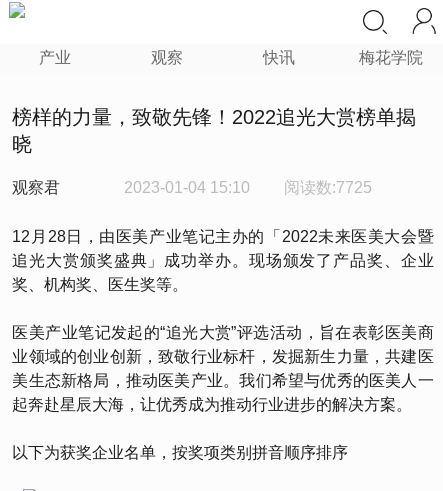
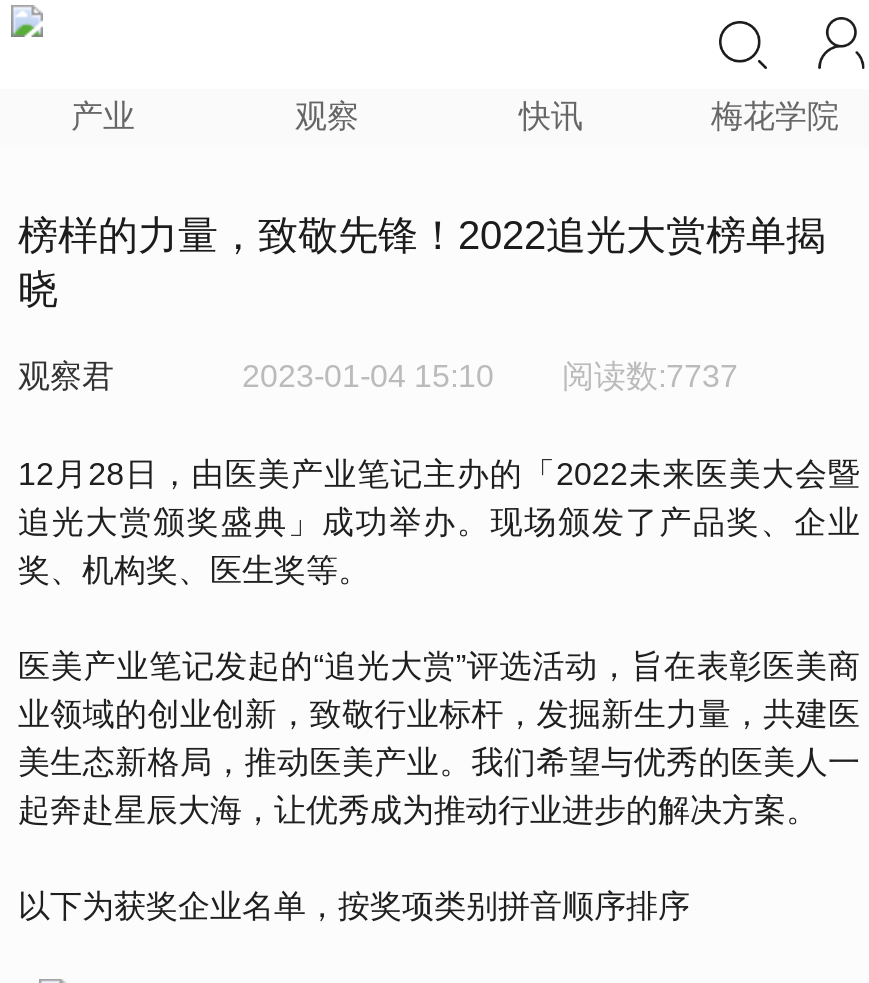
[124,179,372,196] 2023-01-04 15:10 阅读数:7725 -> [242,359,738,393] 2023-01-04 15:10 阅读数:7737

